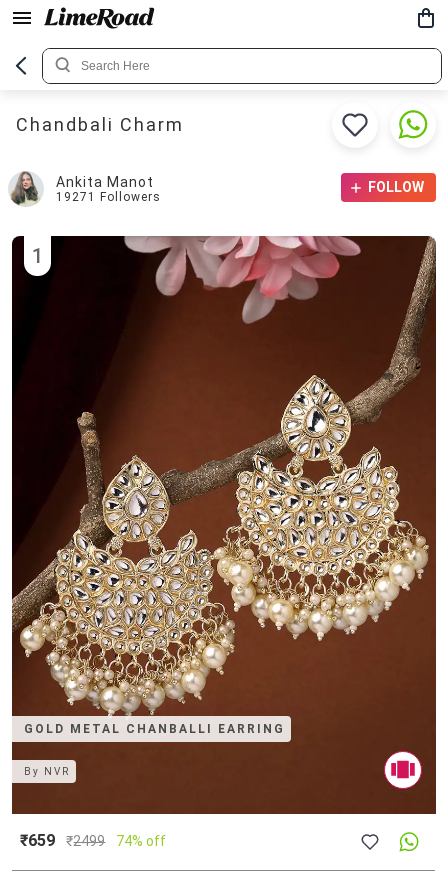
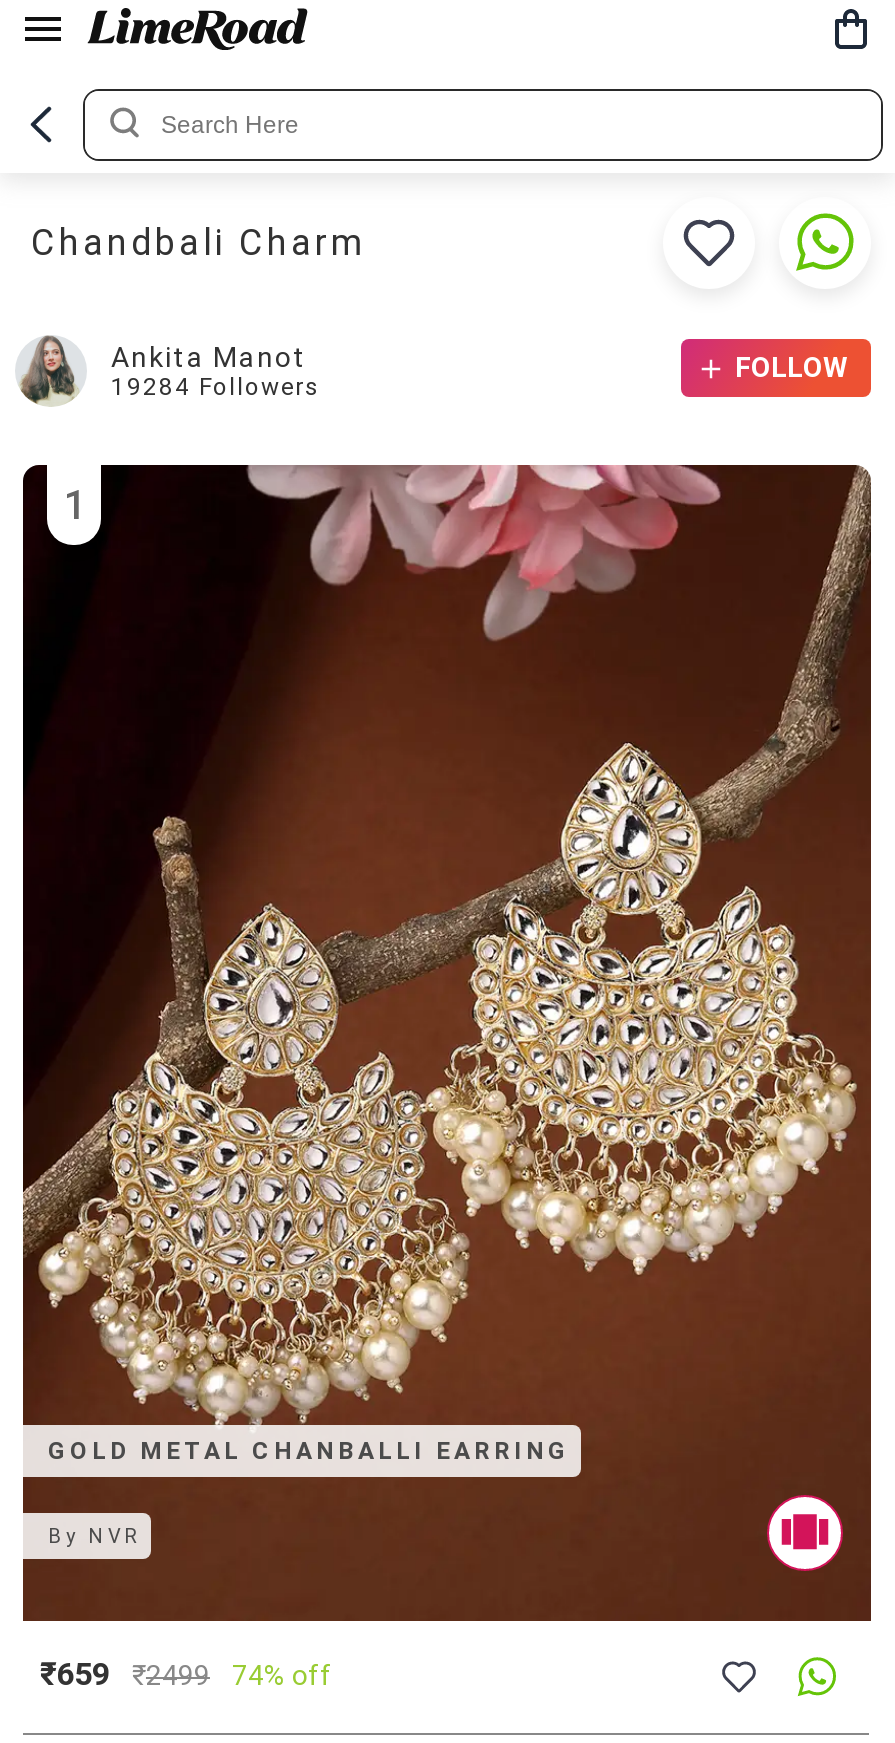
[56,190,161,204] 19271 Followers -> [111,373,321,401] 19284 Followers

